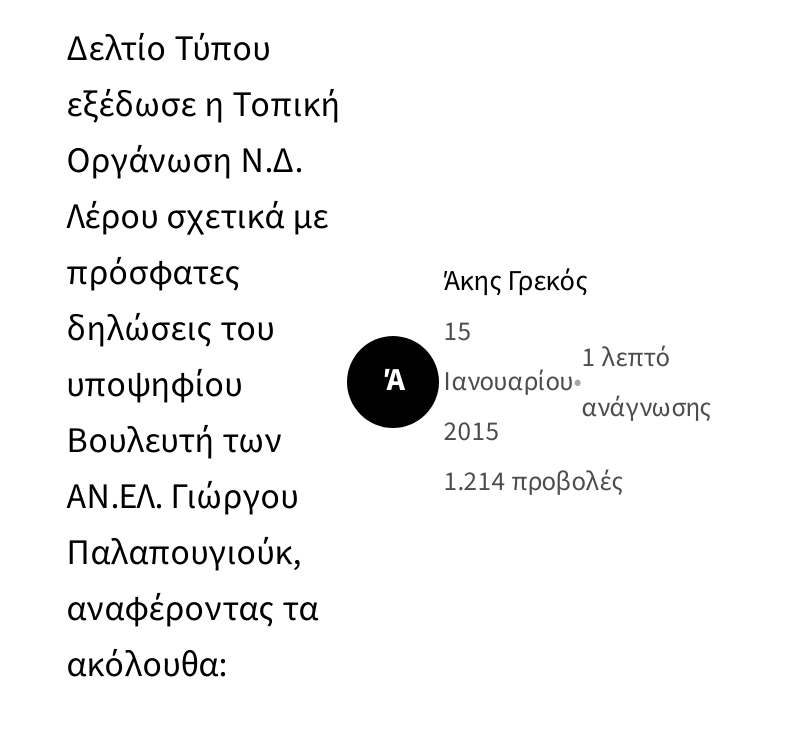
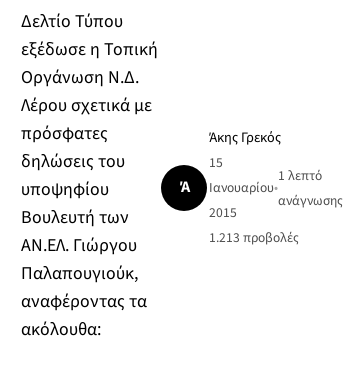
[444,462,624,500] 1.214 προβολές -> [209,228,299,247] 1.213 προβολές

